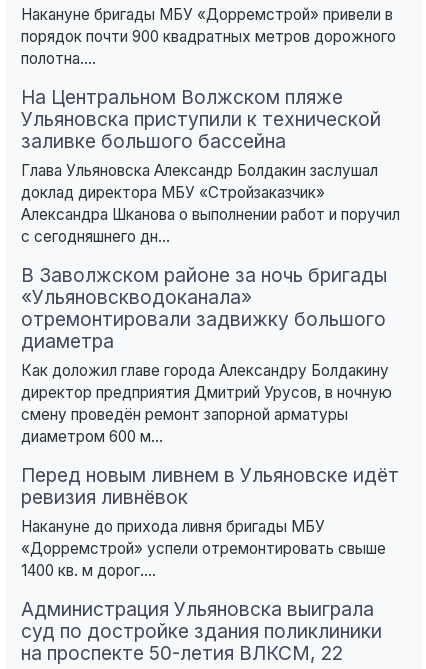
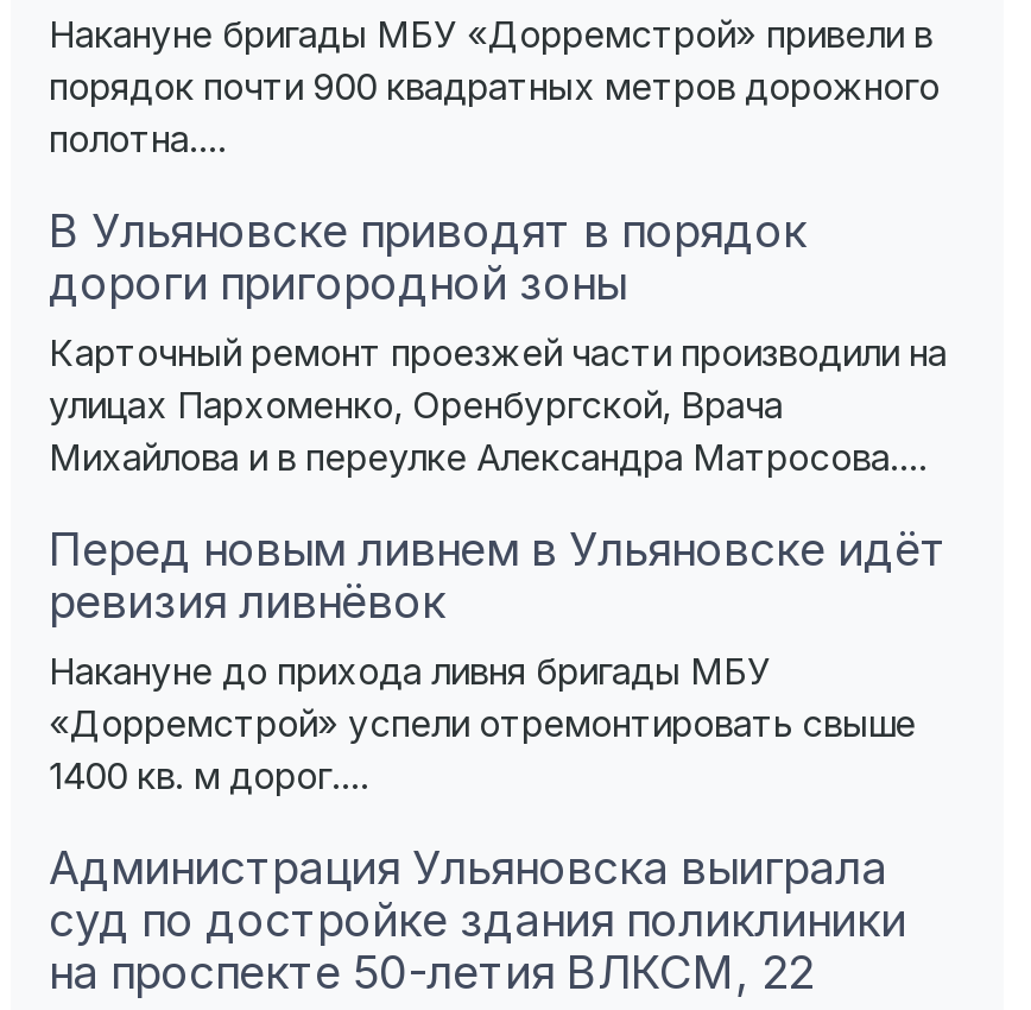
[21,85,400,446] На Центральном Волжском пляже | Ульяновска приступили к технической | заливке большого бассейна | Глава Ульяновска Александр Болдакин заслушал | доклад директора МБУ «Стройзаказчик» | Александра Шканова о выполнении работ и поручил | с сегодняшнего дн... | В Заволжском районе за ночь бригады | «Ульяновскводоканала» | отремонтировали задвижку большого | диаметра | Как доложил главе города Александру Болдакину | директор предприятия Дмитрий Урусов, в ночную | смену проведён ремонт запорной арматуры | диаметром 600 м... -> [49,202,947,481] В Ульяновске приводят в порядок | дороги пригородной зоны | Карточный ремонт проезжей части производили на | улицах Пархоменко, Оренбургской, Врача | Михайлова и в переулке Александра Матросова....

